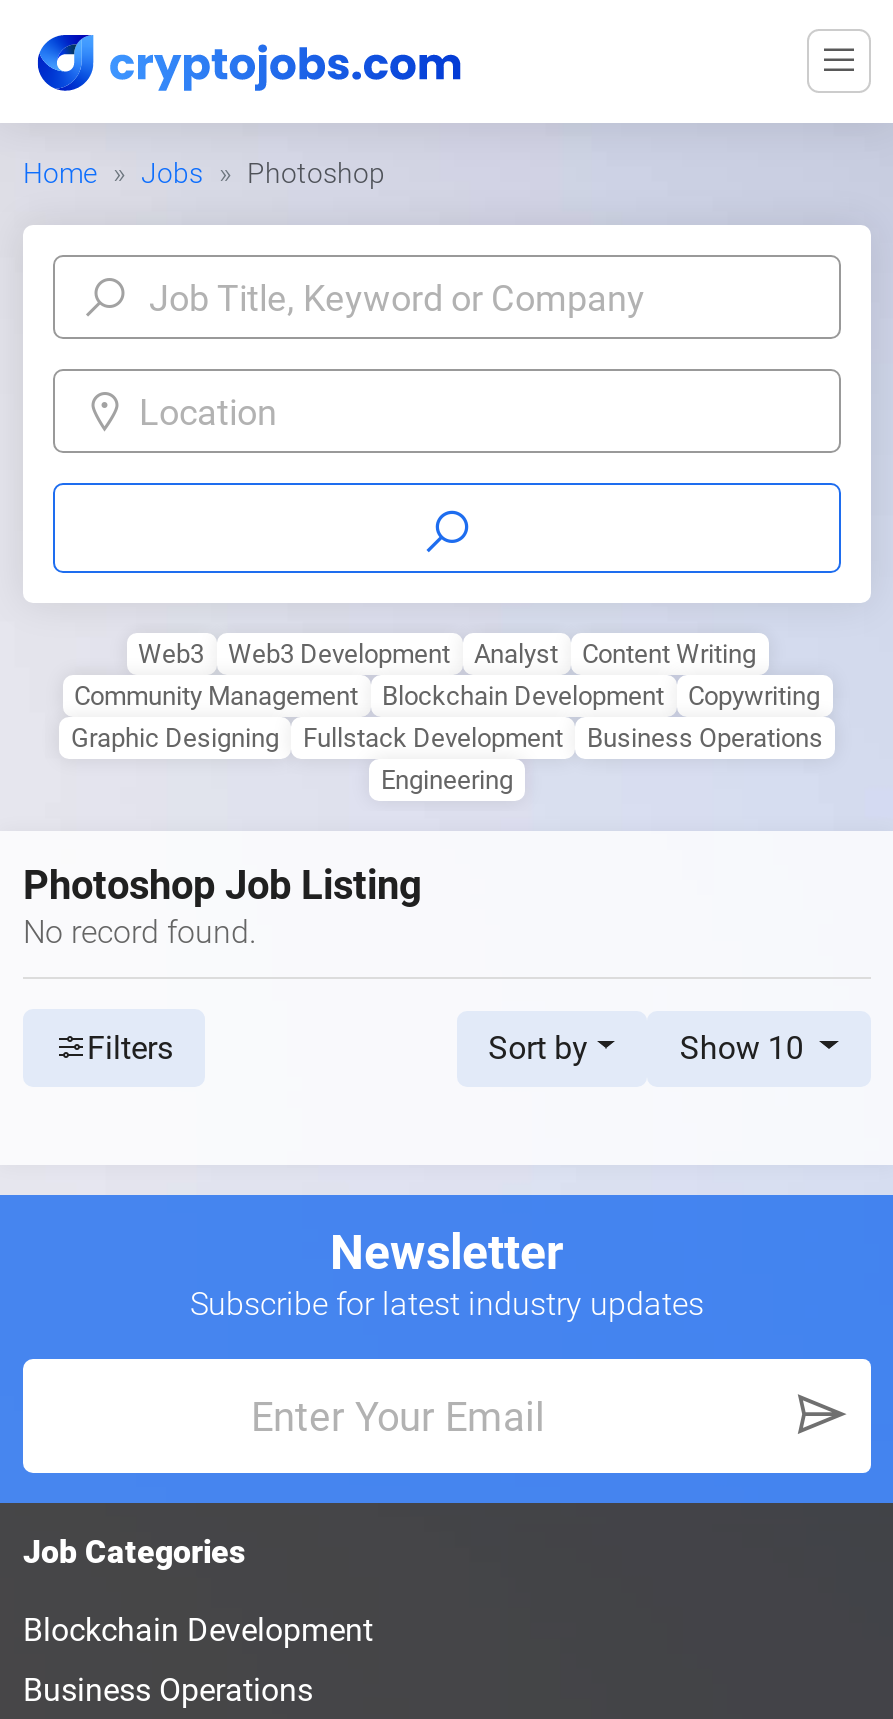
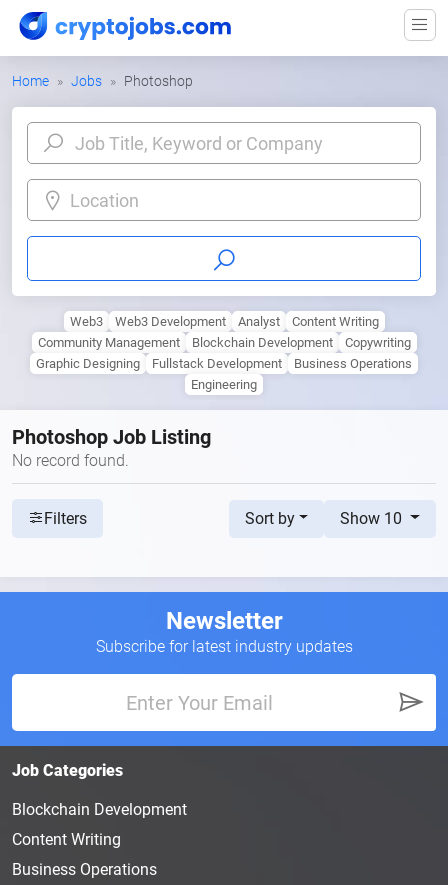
none -> [12,830,121,849] Content Writing

